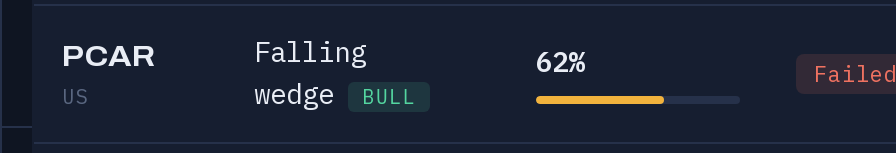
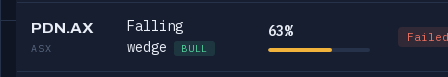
[62,40,156,110] PCAR | US -> [31,20,94,55] PDN.AX | ASX
[536,44,584,80] 62% -> [268,22,292,40] 63%

